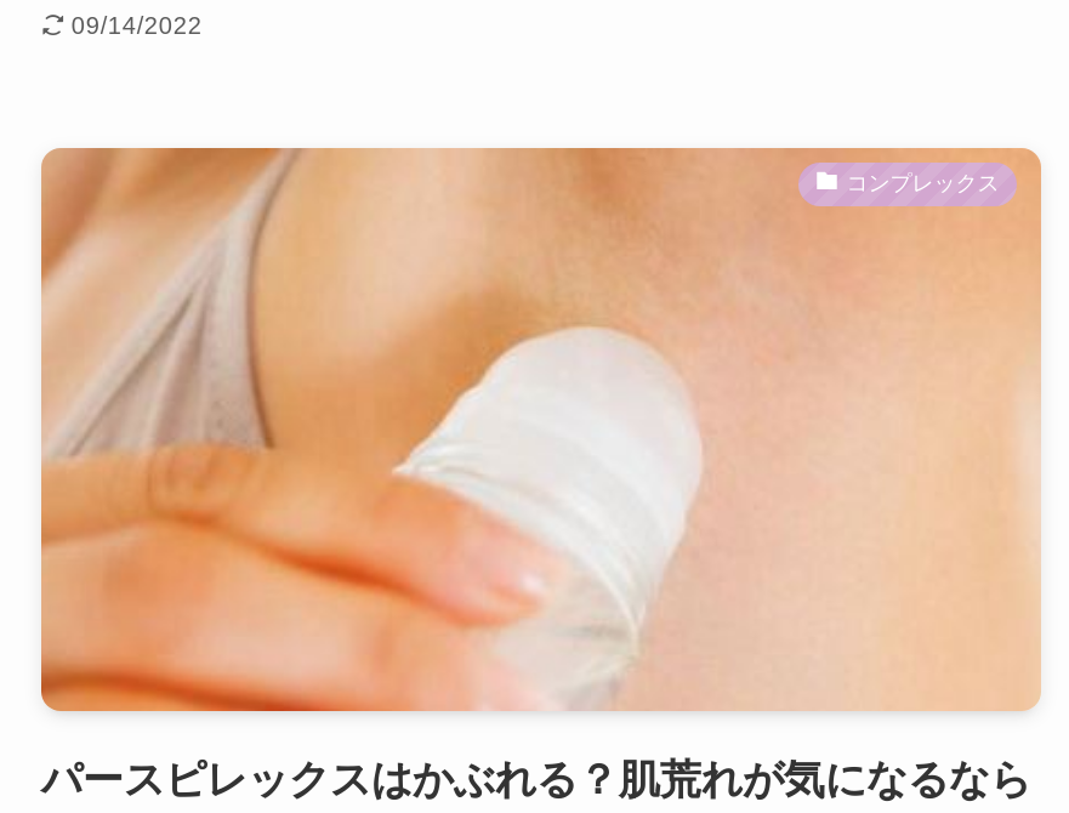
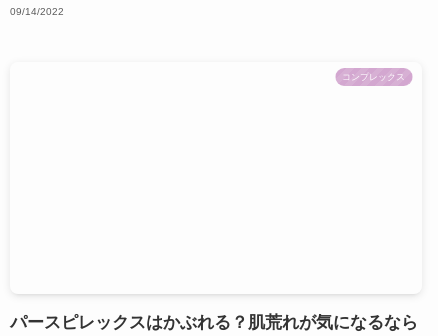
[39,146,1044,713] [image] -> none

